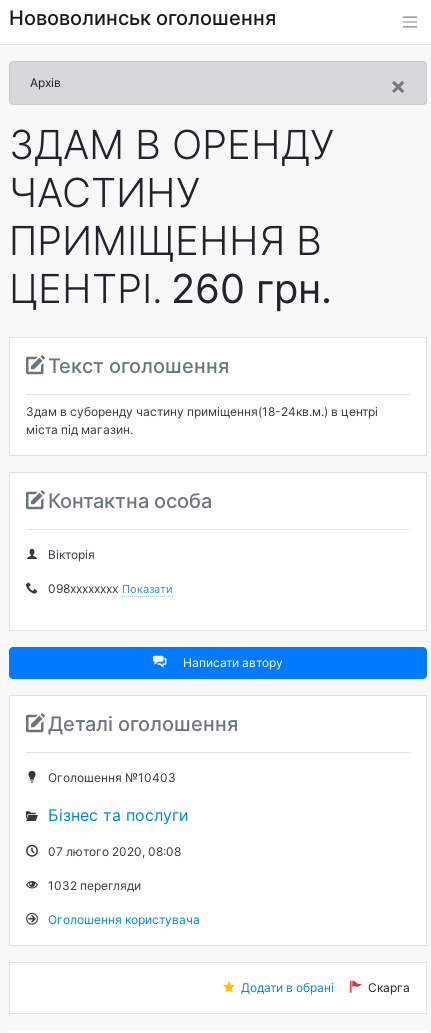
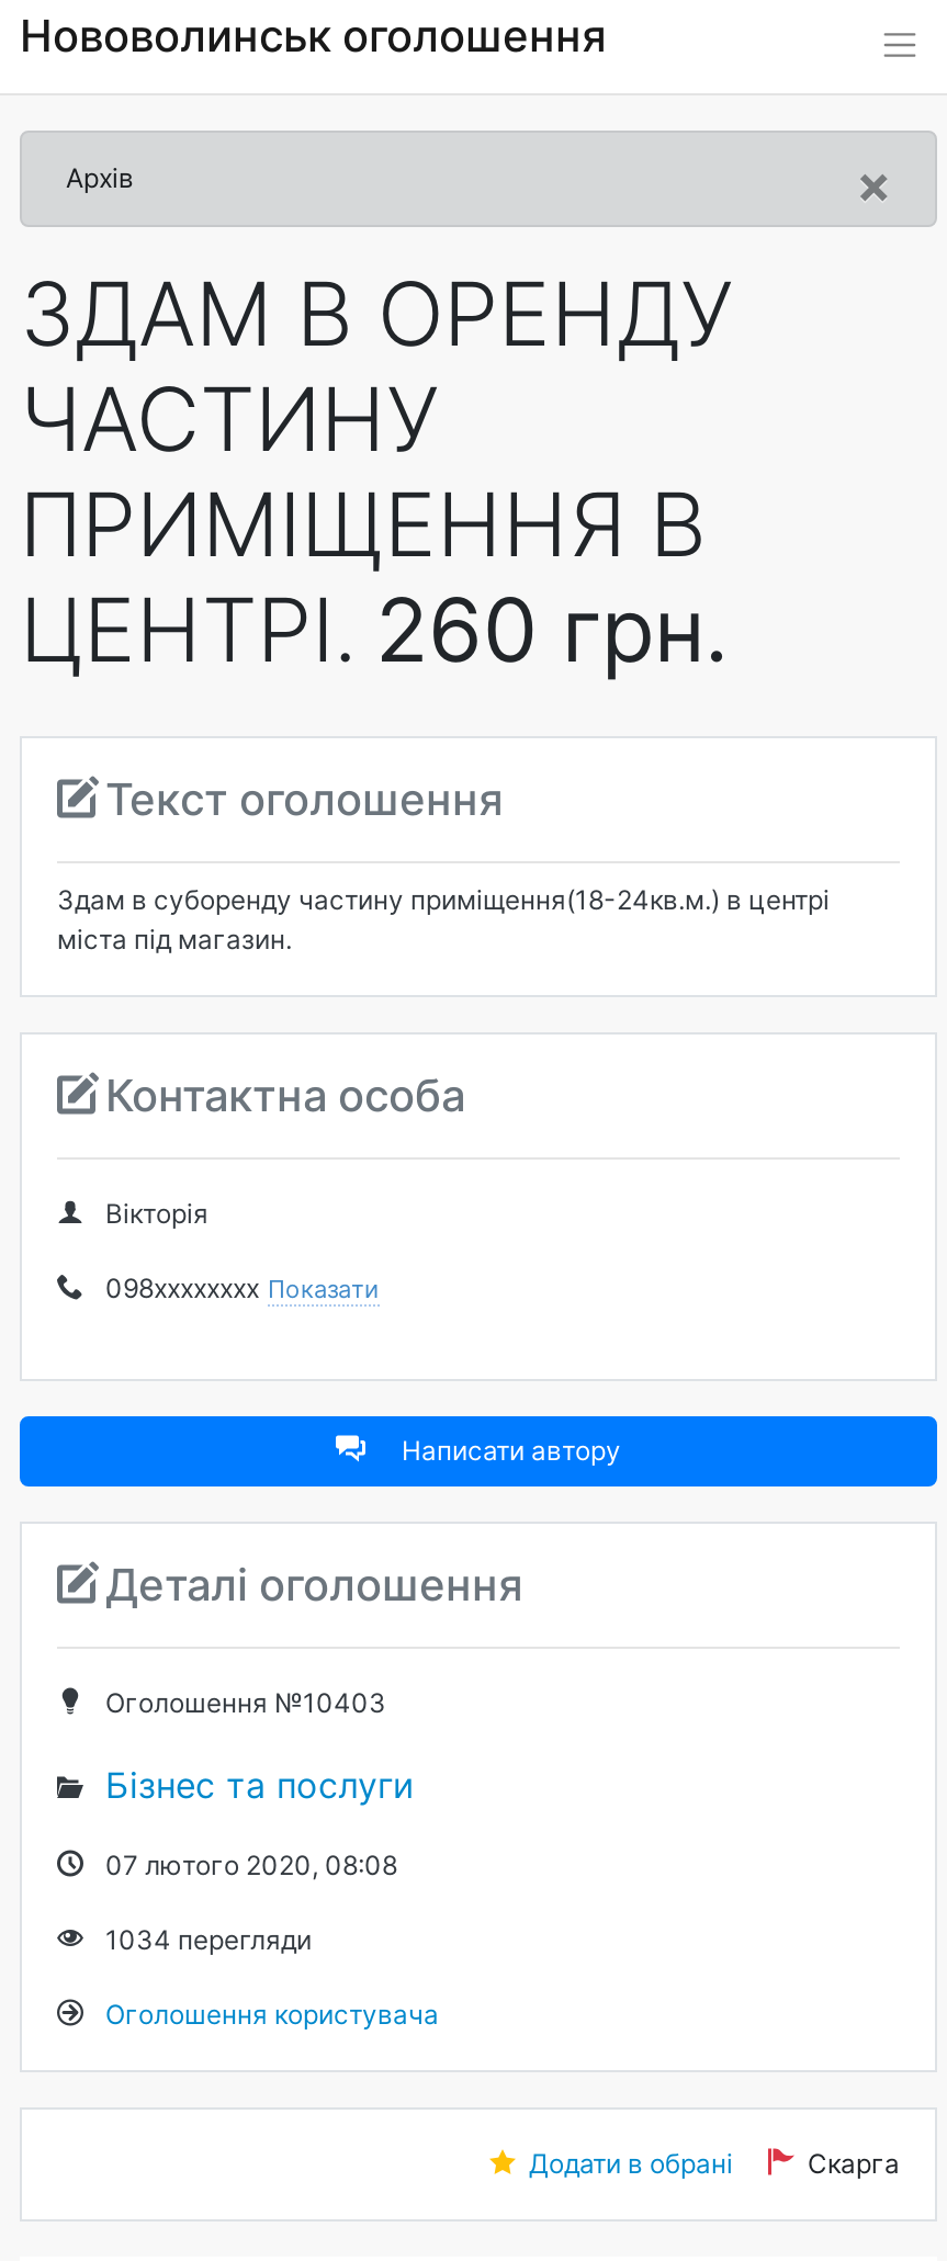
[48,878,141,893] 1032 перегляди -> [105,1923,312,1956] 1034 перегляди

